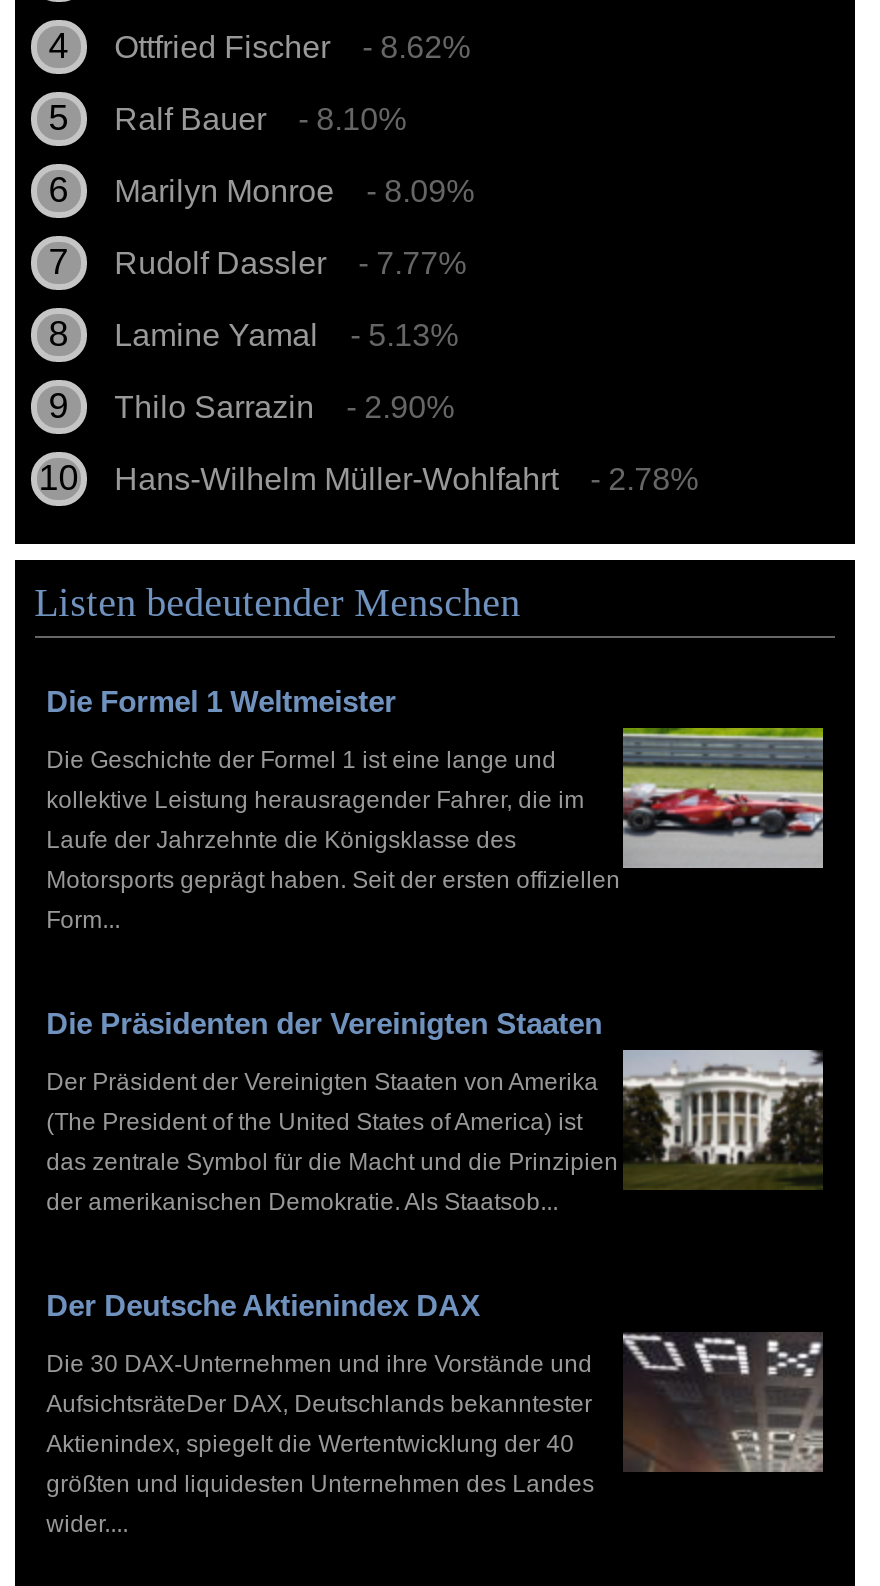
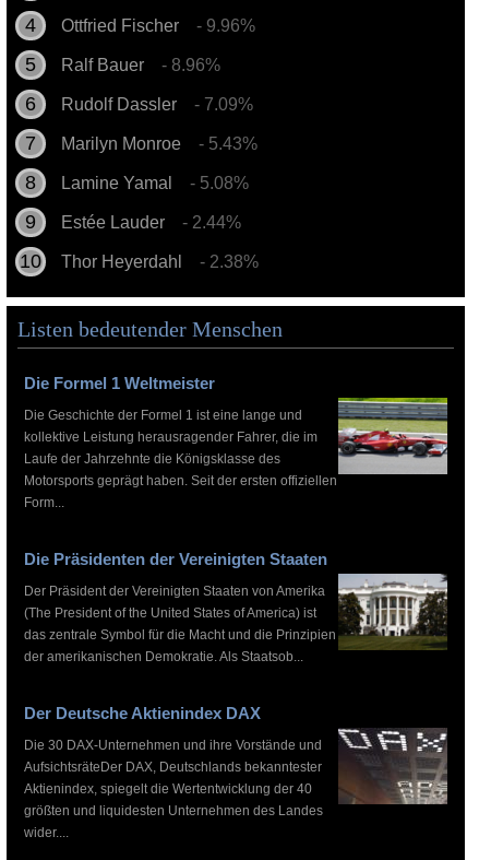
[114,30,470,64] Ottfried Fischer - 8.62% -> [61,16,255,35] Ottfried Fischer - 9.96%
[298,102,474,208] - 8.10% | - 8.09% -> [161,56,220,74] - 8.96%
moved [114,174,342,208] -> [61,134,185,153]: Marilyn Monroe
moved [114,246,334,280] -> [61,95,181,113]: Rudolf Dassler
[358,246,466,280] - 7.77% -> [194,95,257,153] - 7.09% | - 5.43%
[114,318,458,352] Lamine Yamal - 5.13% -> [61,174,248,192] Lamine Yamal - 5.08%
[114,390,454,424] Thilo Sarrazin | - 2.90% -> [61,213,241,231] Estée Lauder | - 2.44%
[114,462,698,496] Hans-Wilhelm Müller-Wohlfahrt | - 2.78% -> [61,252,258,271] Thor Heyerdahl | - 2.38%

